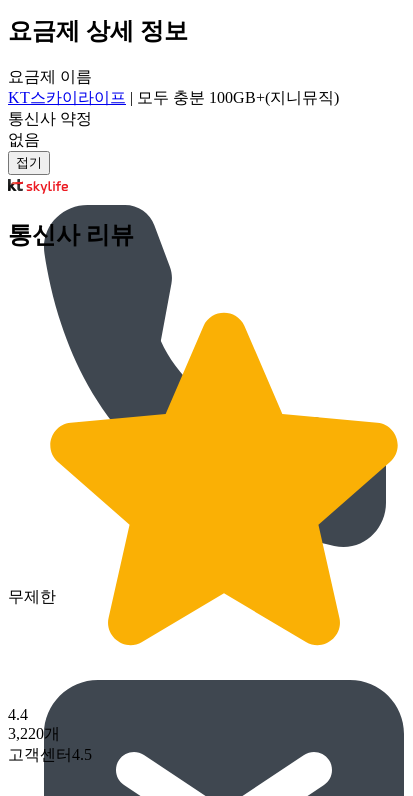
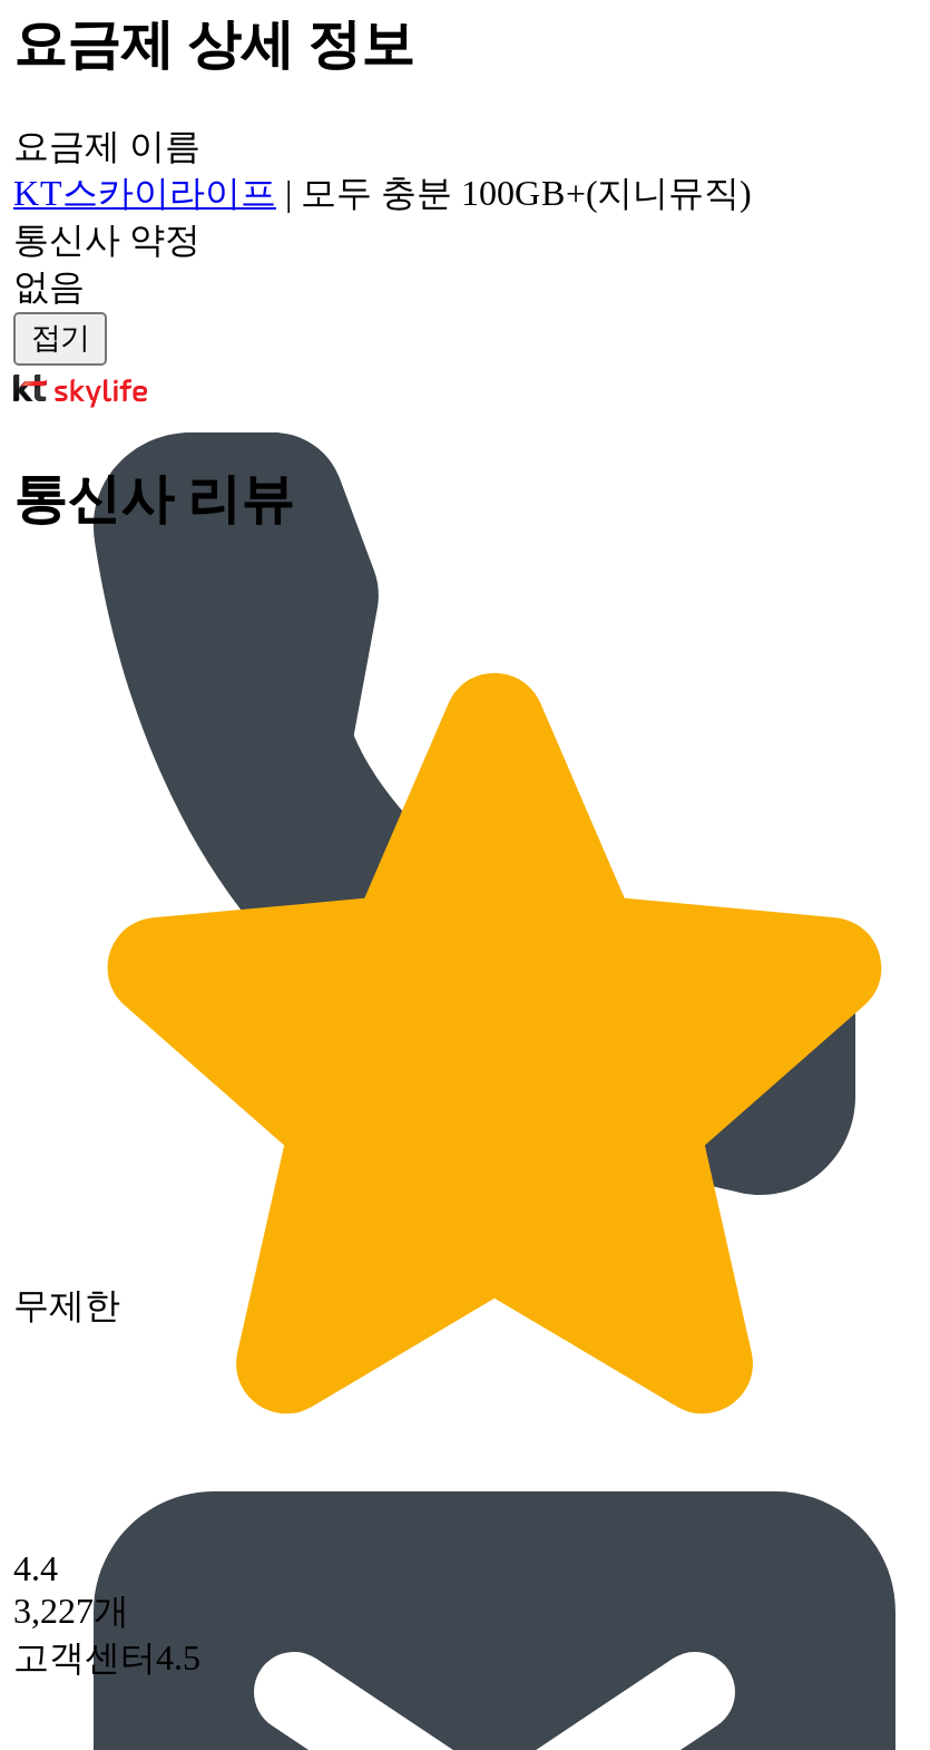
[8,725,60,742] 3,220개 -> [13,1593,129,1631] 3,227개

